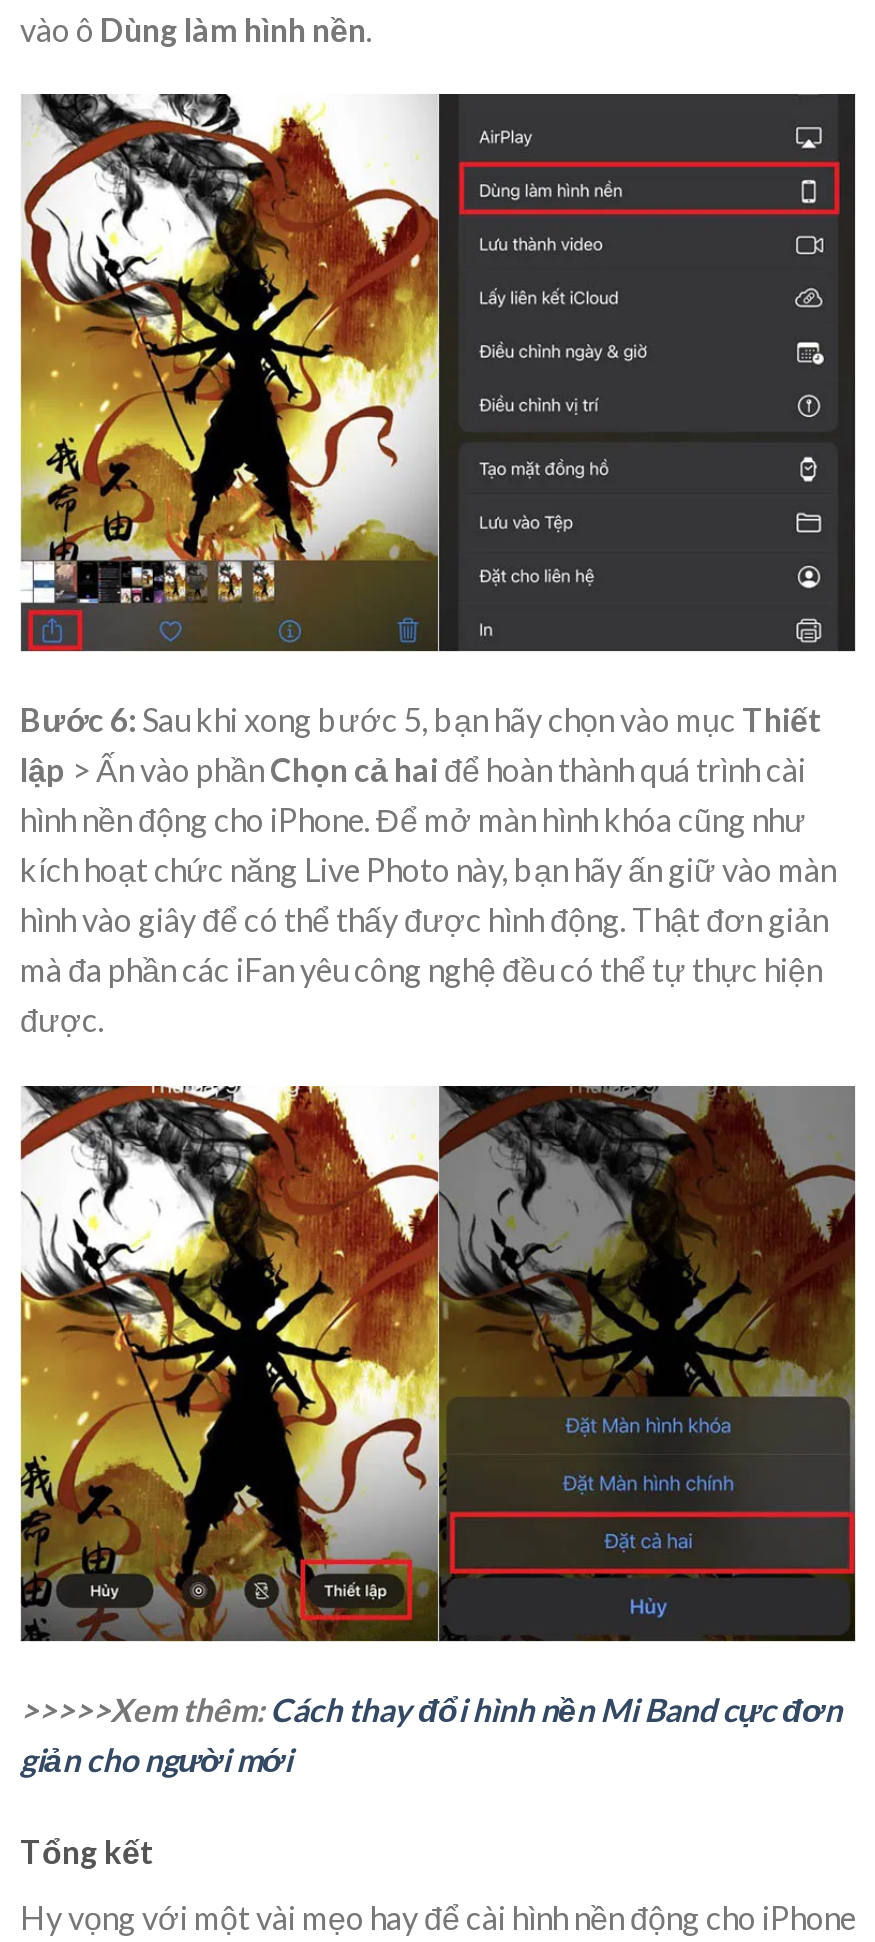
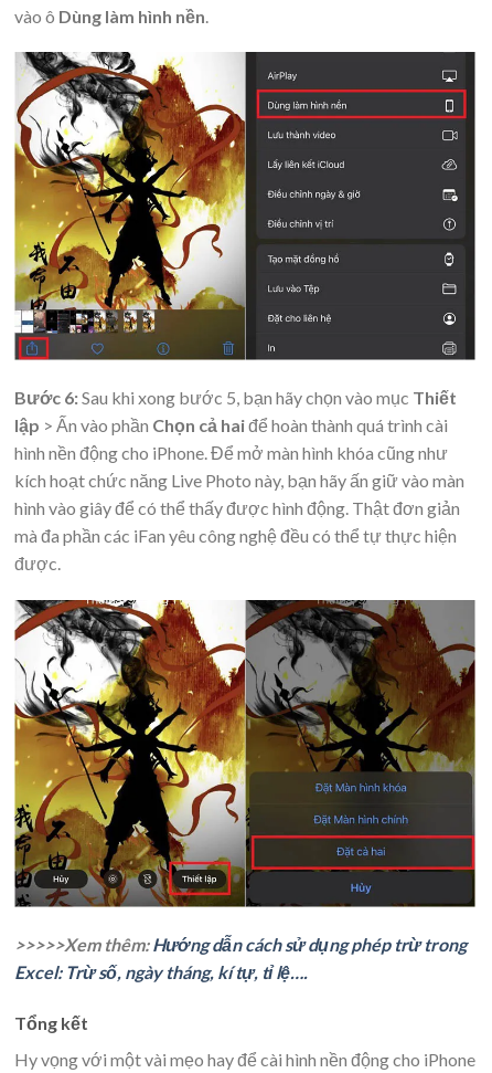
[20,1690,842,1778] >>>>>Xem thêm: Cách thay đổi hình nền Mi Band cực đơn | giản cho người mới -> [14,934,467,982] >>>>>Xem thêm: Hướng dẫn cách sử dụng phép trừ trong | Excel: Trừ số, ngày tháng, kí tự, tỉ lệ….

